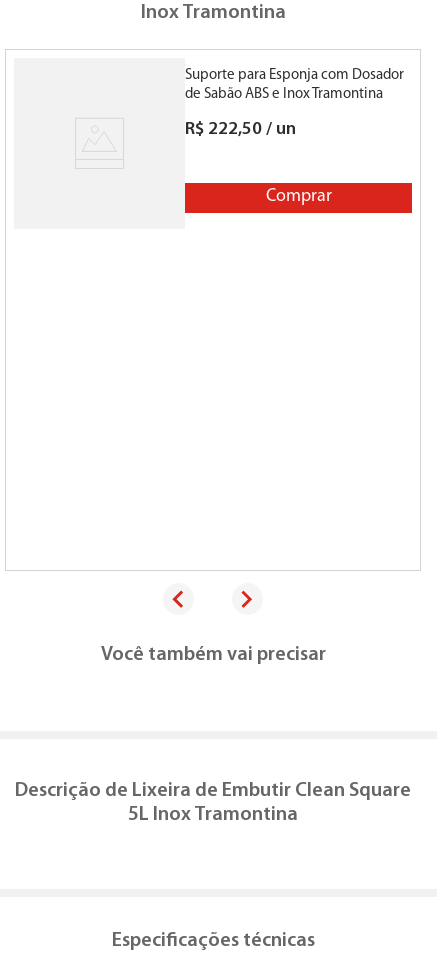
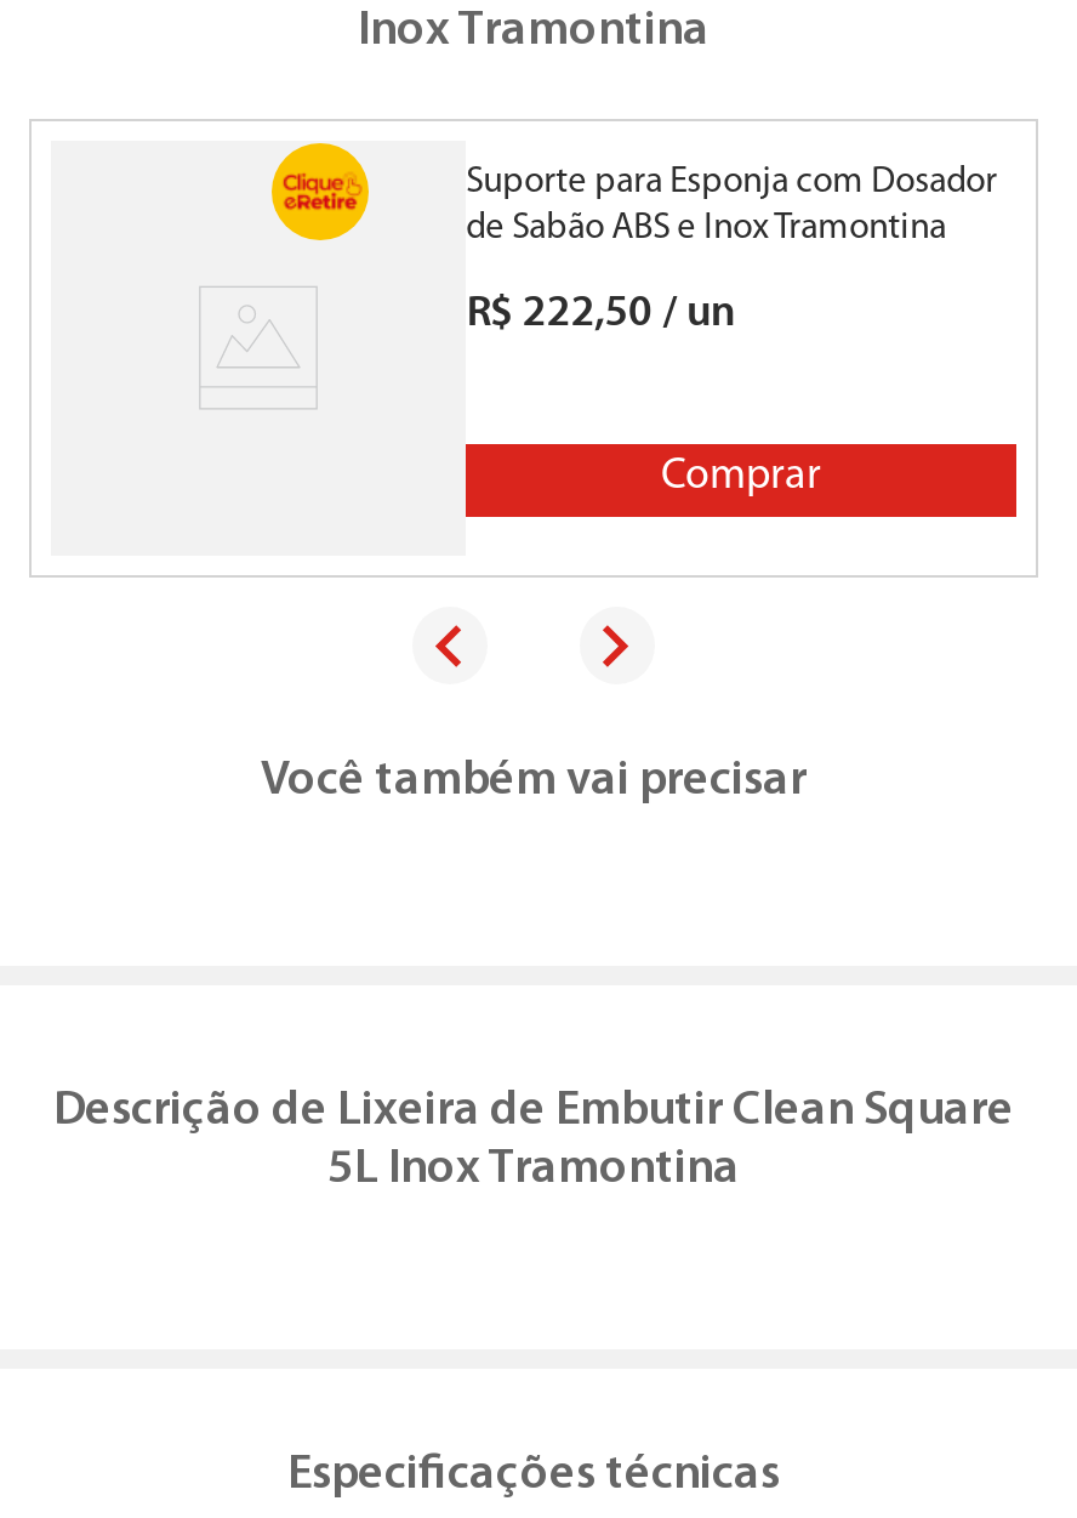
none -> [269,141,371,243] [image]

